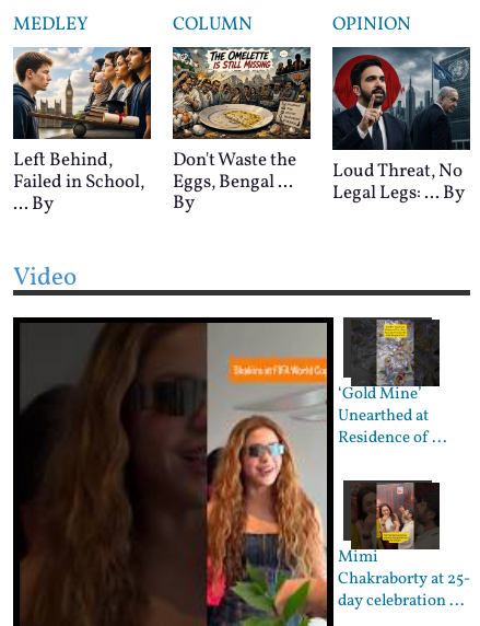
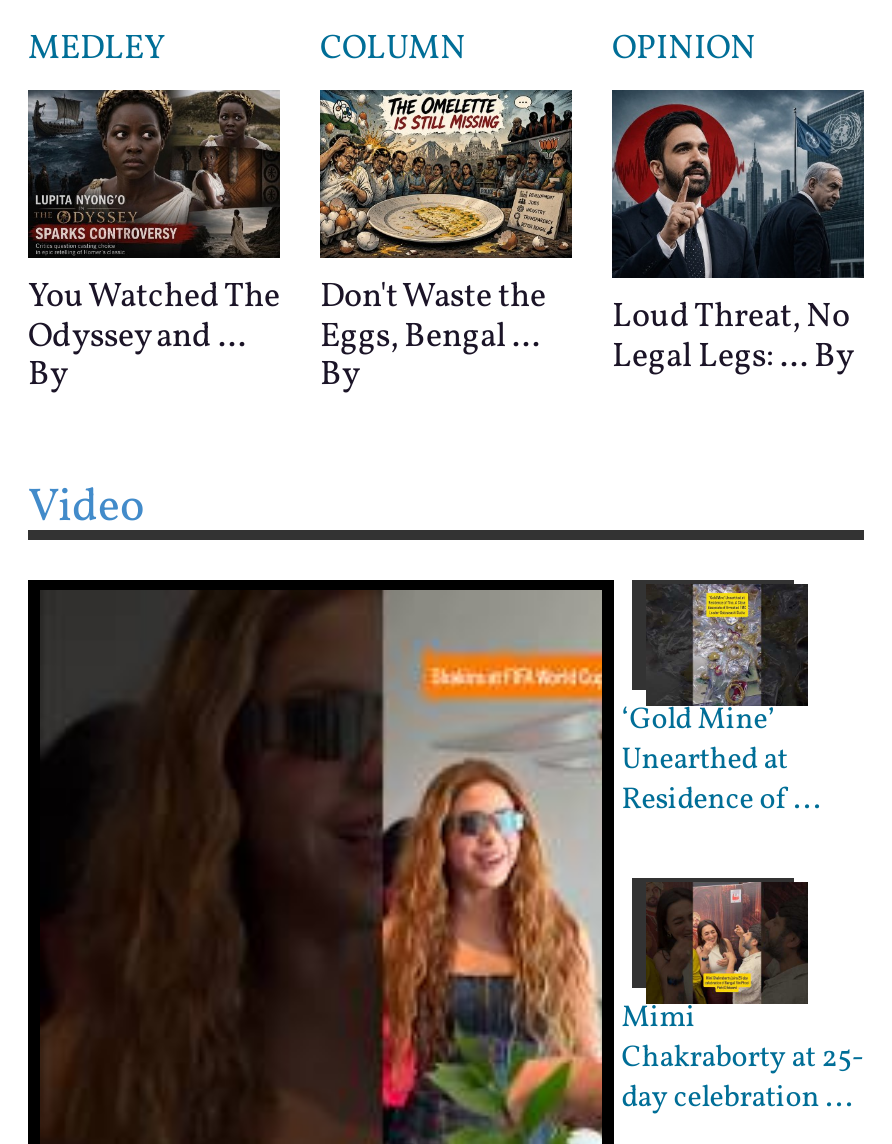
[13,46,152,217] [image] | Left Behind, | Failed in School, | ... By -> [26,88,282,398] [image] | You Watched The | Odyssey and ... | By

